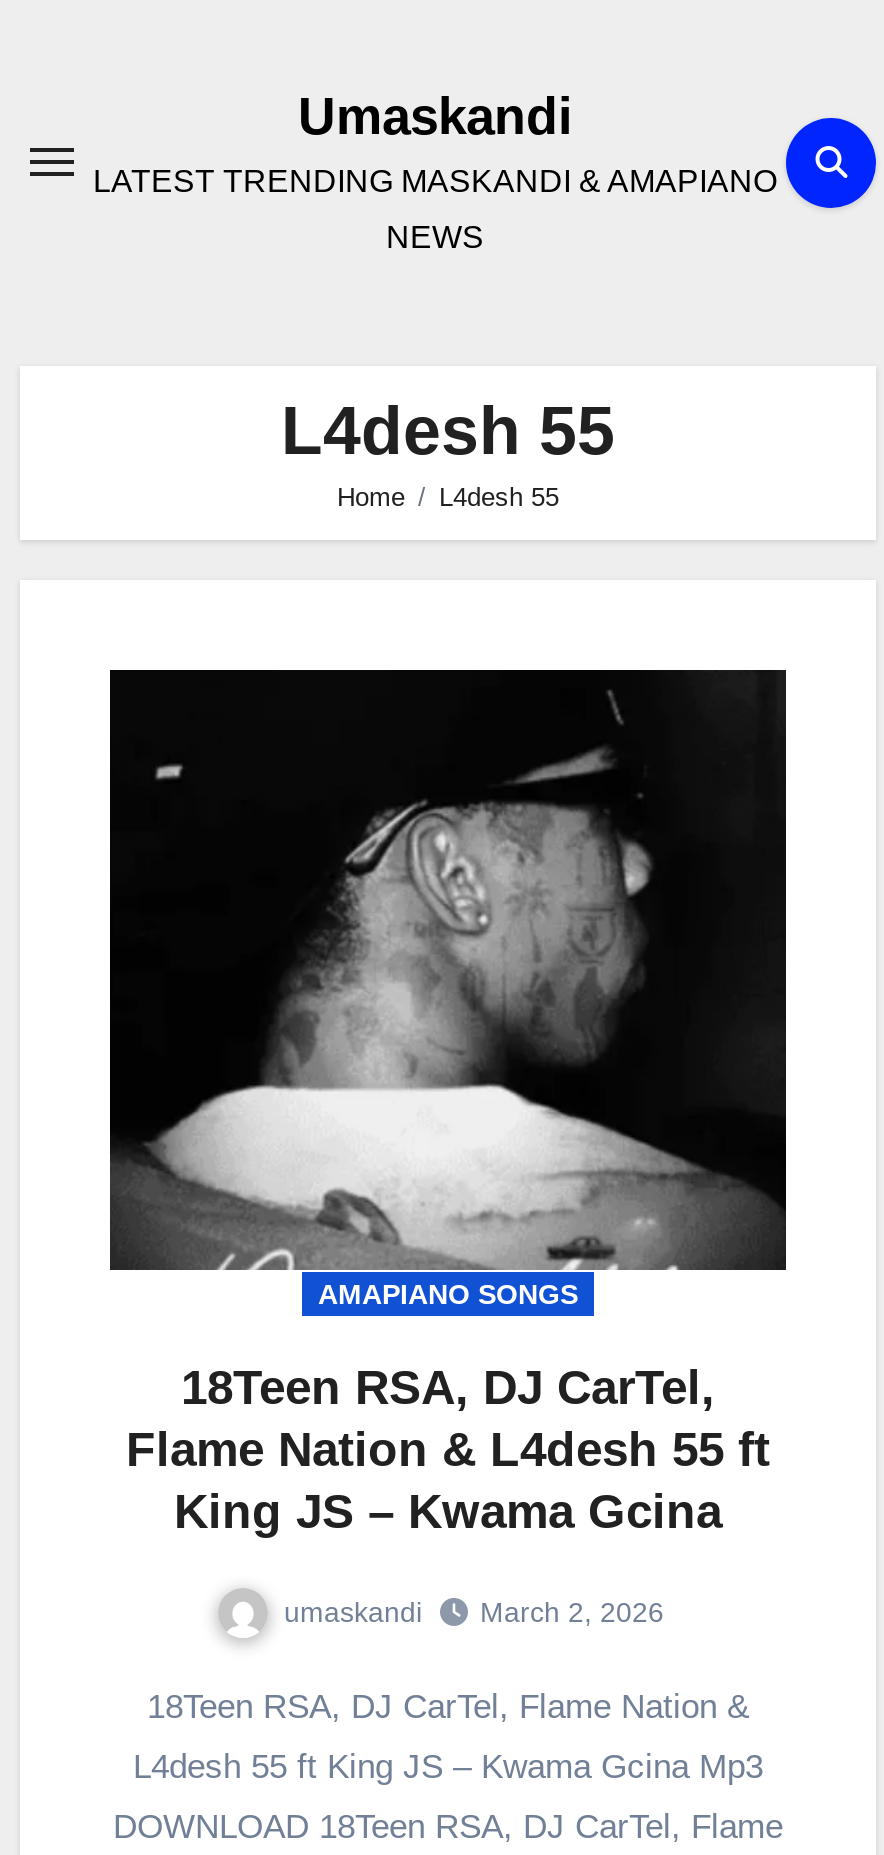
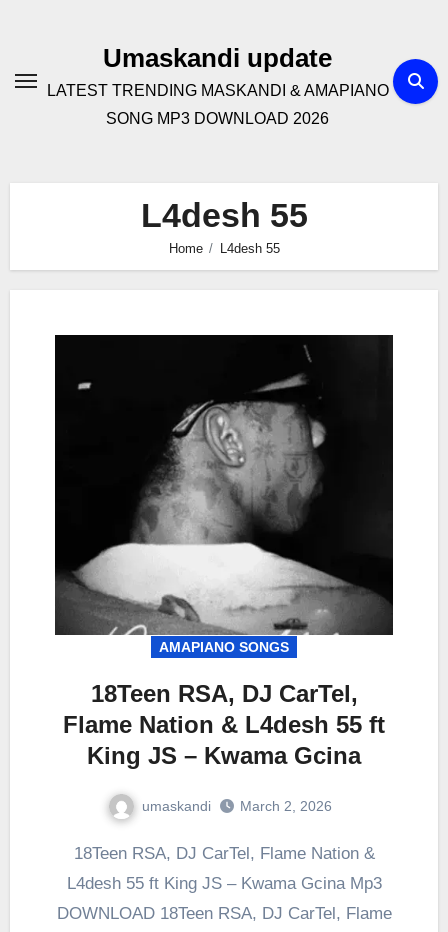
[298,86,572,146] Umaskandi -> [103,43,332,73] Umaskandi update
[386,220,484,254] NEWS -> [106,110,329,127] SONG MP3 DOWNLOAD 2026

